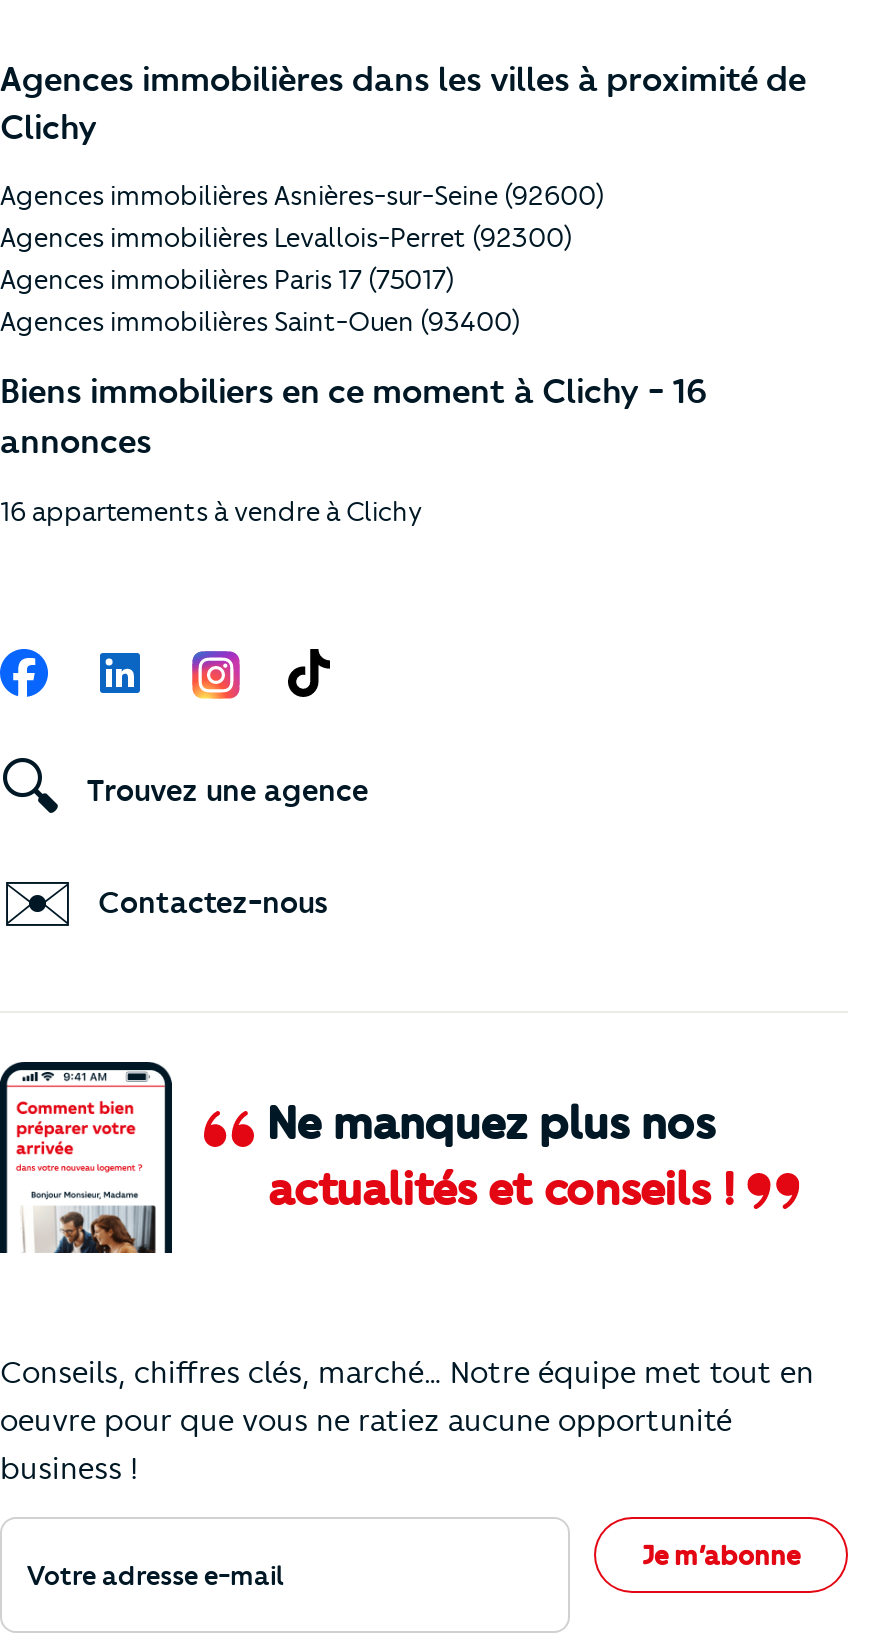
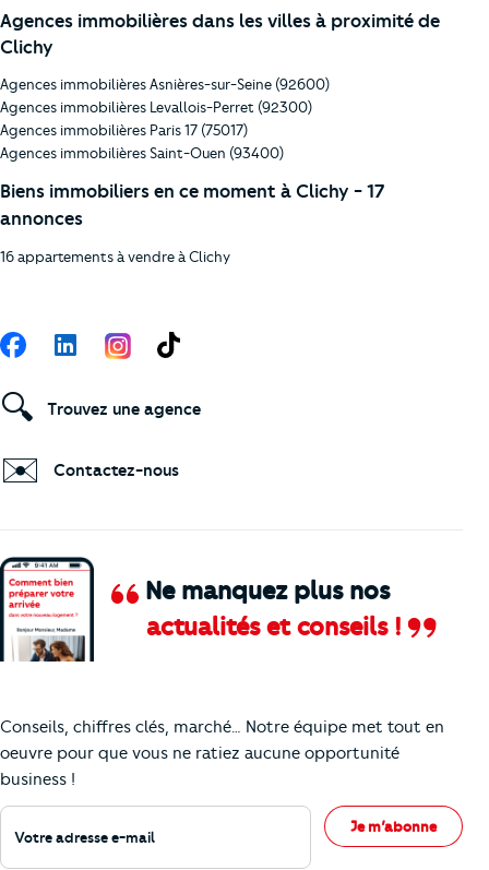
[0,371,706,411] Biens immobiliers en ce moment à Clichy - 16 -> [0,180,384,202] Biens immobiliers en ce moment à Clichy - 17

